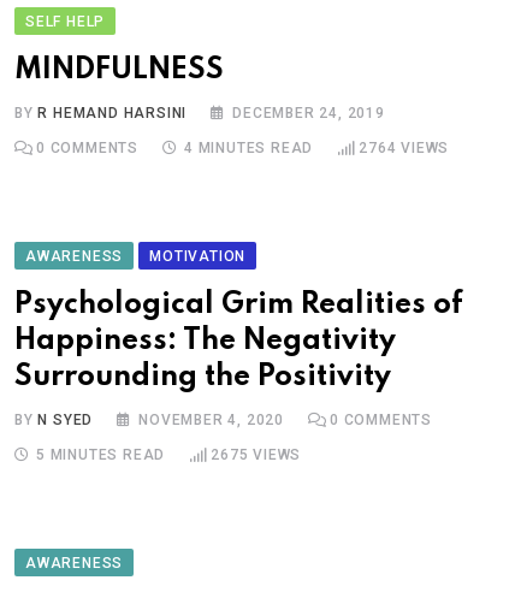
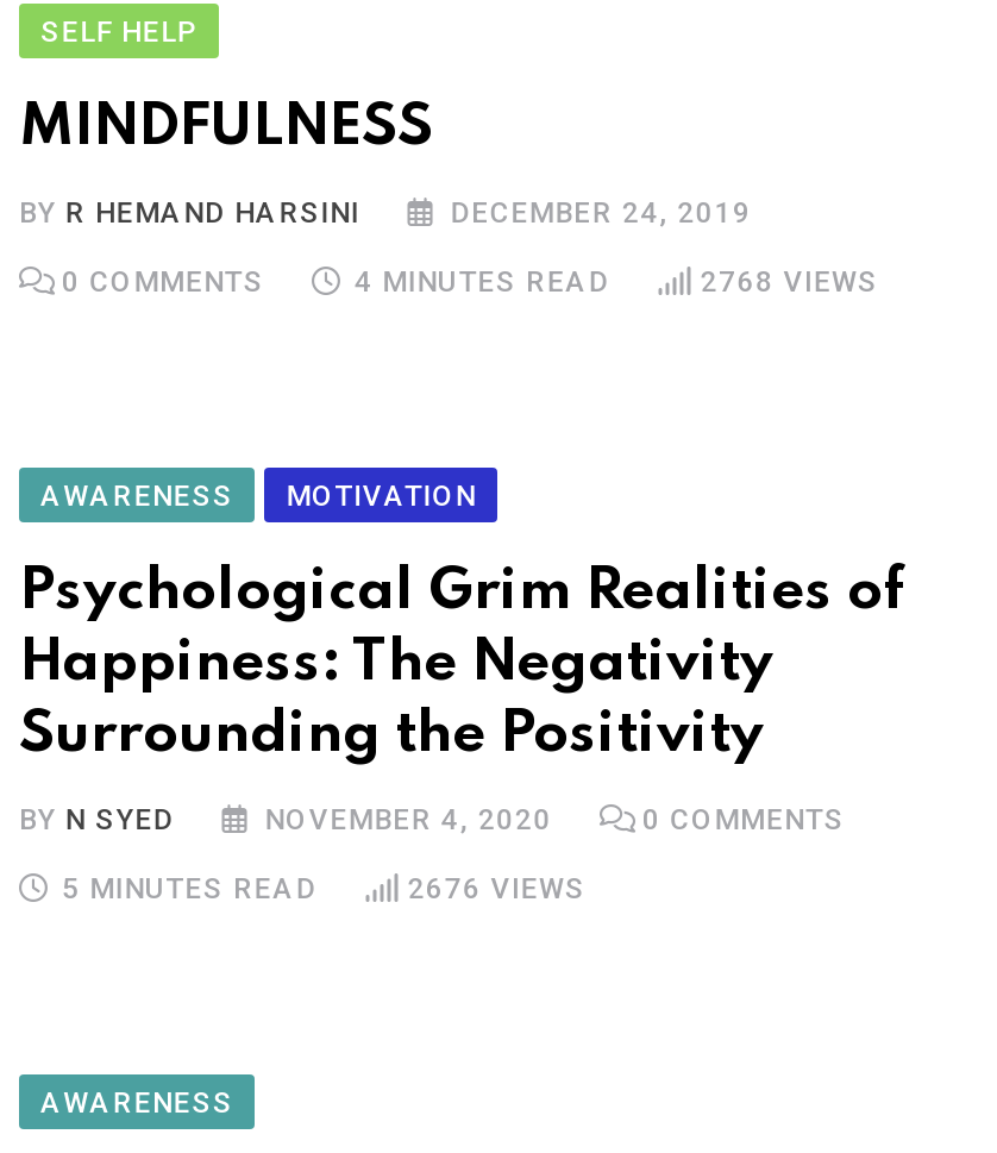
[359,140,449,156] 2764 VIEWS -> [700,265,879,299] 2768 VIEWS
[211,446,301,463] 2675 VIEWS -> [407,872,586,906] 2676 VIEWS

